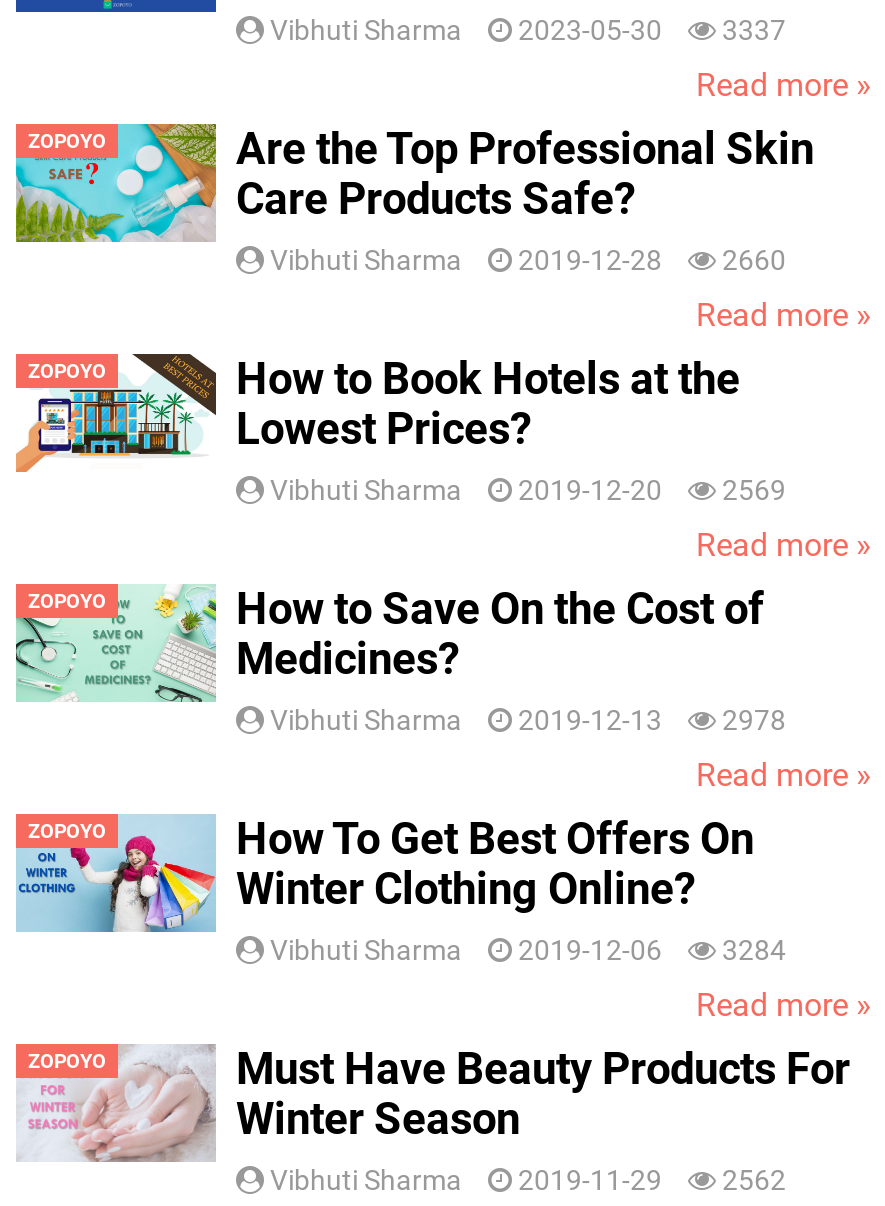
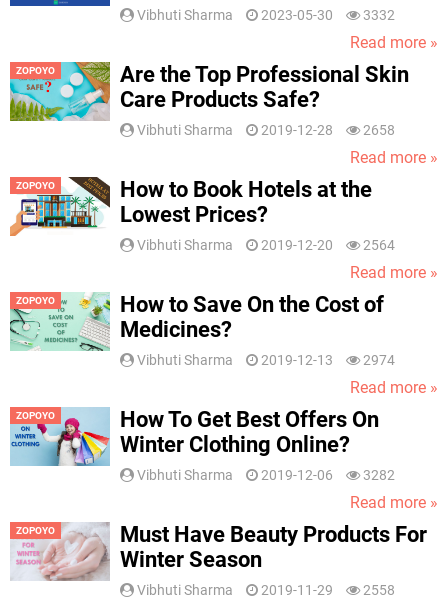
[270,15,786,47] Vibhuti Sharma 2023-05-30 3337 -> [137,7,395,23] Vibhuti Sharma 2023-05-30 3332
[270,245,786,277] Vibhuti Sharma 2019-12-28 2660 -> [137,122,395,138] Vibhuti Sharma 2019-12-28 2658
[270,475,786,507] Vibhuti Sharma 2019-12-20 2569 -> [137,237,395,253] Vibhuti Sharma 2019-12-20 2564
[270,705,786,737] Vibhuti Sharma 2019-12-13 2978 -> [137,352,395,368] Vibhuti Sharma 2019-12-13 2974
[270,935,786,967] Vibhuti Sharma 2019-12-06 3284 -> [137,467,395,483] Vibhuti Sharma 2019-12-06 3282
[270,1165,786,1197] Vibhuti Sharma 2019-11-29 2562 -> [137,582,395,598] Vibhuti Sharma 2019-11-29 2558

